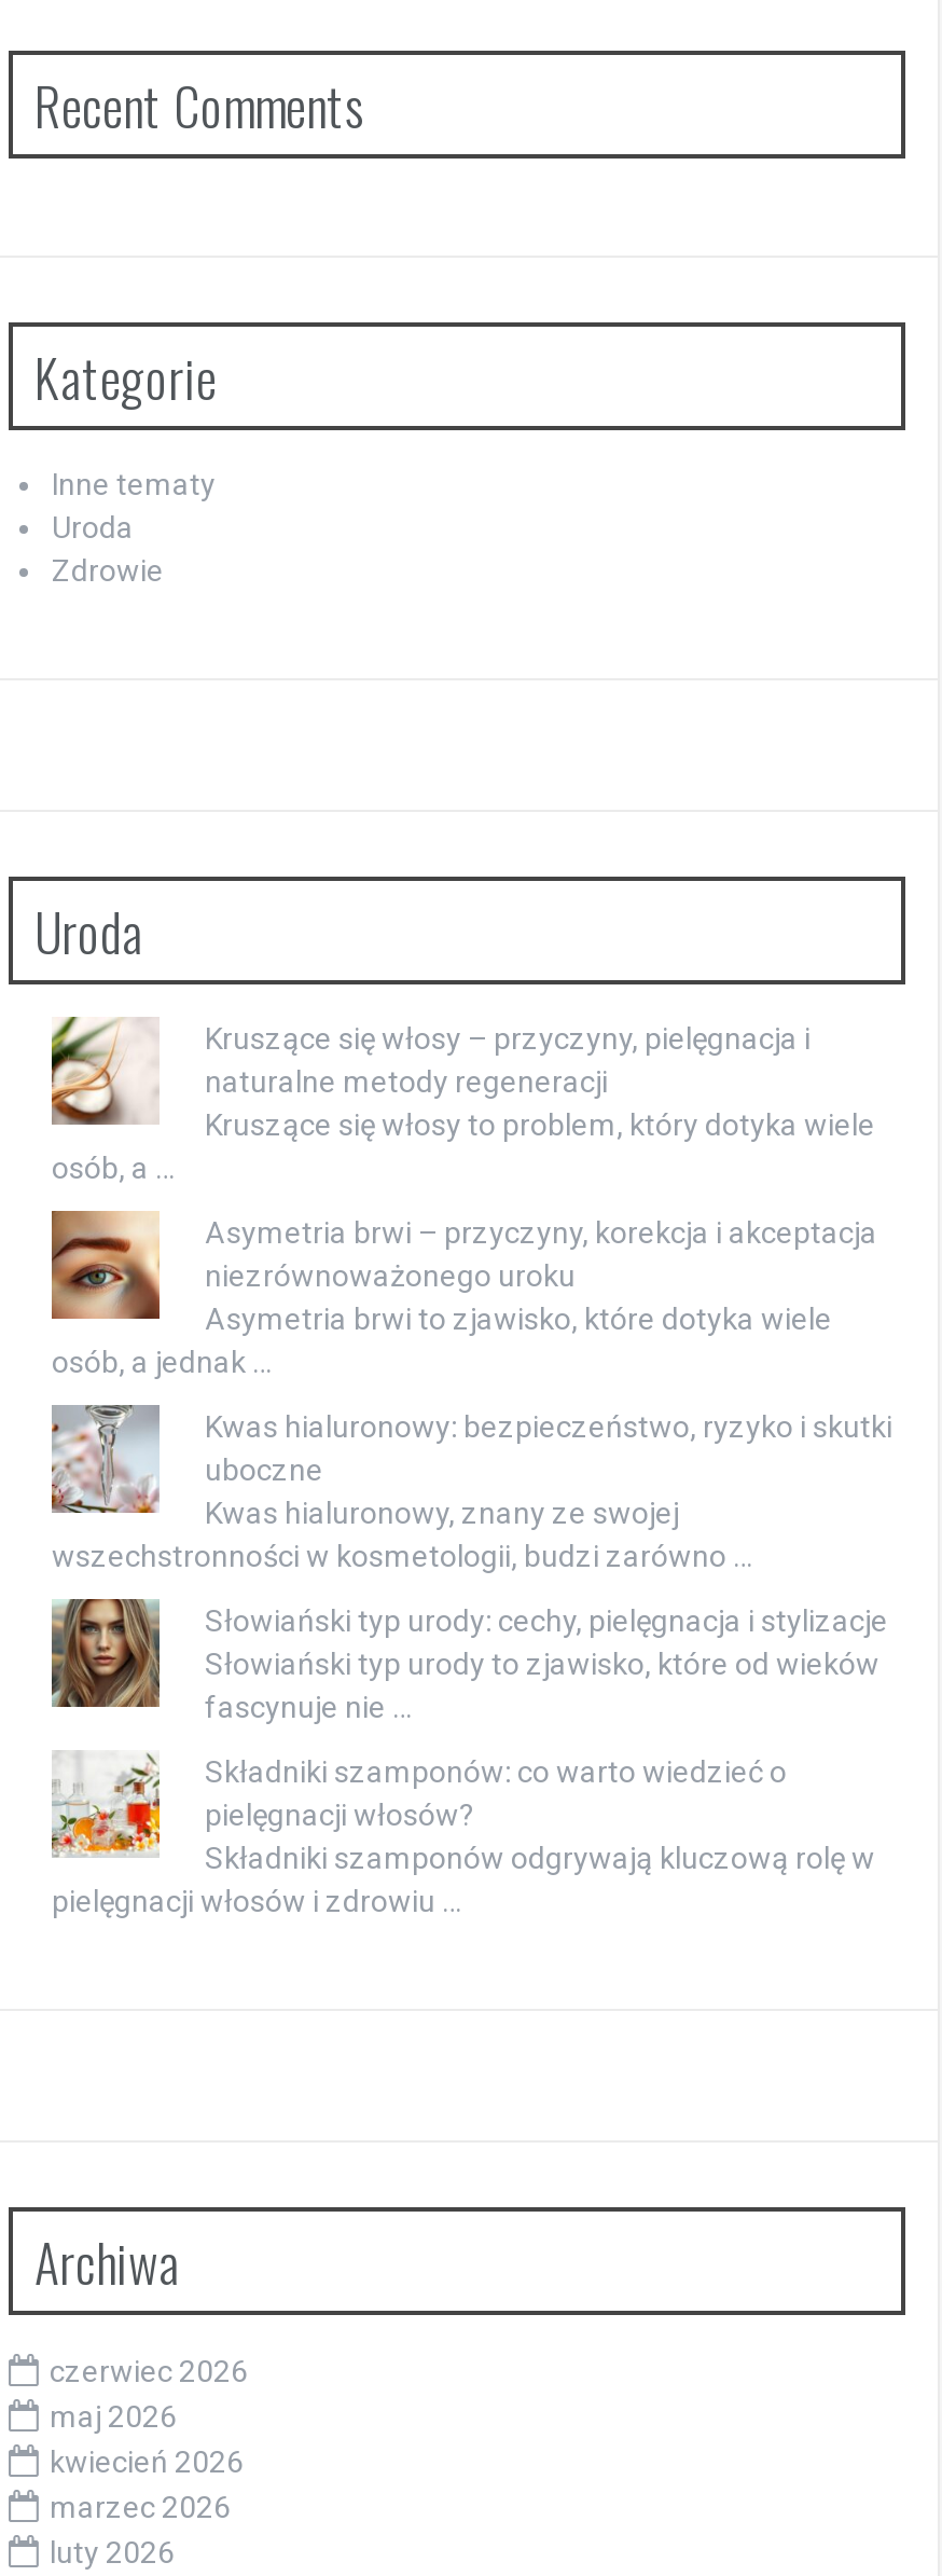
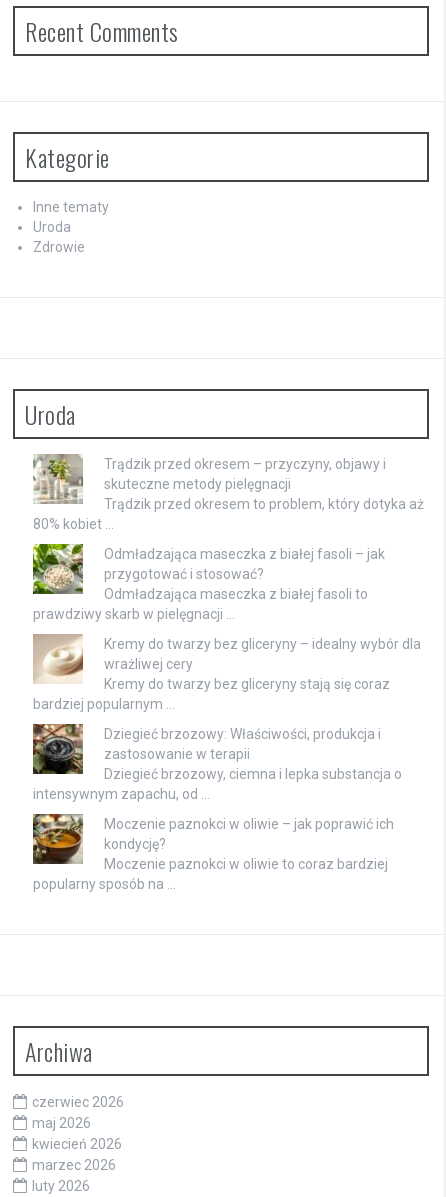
[50,1015,875,1185] [image] | Kruszące się włosy – przyczyny, pielęgnacja i | naturalne metody regeneracji | Kruszące się włosy to problem, który dotyka wiele | osób, a … -> [32,453,424,532] [image] | Trądzik przed okresem – przyczyny, objawy i | skuteczne metody pielęgnacji | Trądzik przed okresem to problem, który dotyka aż | 80% kobiet …
[50,1209,877,1379] [image] | Asymetria brwi – przyczyny, korekcja i akceptacja | niezrównoważonego uroku | Asymetria brwi to zjawisko, które dotyka wiele | osób, a jednak … -> [32,546,385,622] [image] | Odmładzająca maseczka z białej fasoli – jak | przygotować i stosować? | Odmładzająca maseczka z białej fasoli to | prawdziwy skarb w pielęgnacji …
[52,1403,892,1573] [image] | Kwas hialuronowy: bezpieczeństwo, ryzyko i skutki | uboczne | Kwas hialuronowy, znany ze swojej | wszechstronności w kosmetologii, budzi zarówno … -> [33,636,421,712] [image] | Kremy do twarzy bez gliceryny – idealny wybór dla | wrażliwej cery | Kremy do twarzy bez gliceryny stają się coraz | bardziej popularnym …
[50,1597,888,1724] [image] | Słowiański typ urody: cechy, pielęgnacja i stylizacje | Słowiański typ urody to zjawisko, które od wieków | fascynuje nie … -> [33,726,402,802] [image] | Dziegieć brzozowy: Właściwości, produkcja i | zastosowanie w terapii | Dziegieć brzozowy, ciemna i lepka substancja o | intensywnym zapachu, od …
[50,1754,875,1918] [image] | Składniki szamponów: co warto wiedzieć o | pielęgnacji włosów? | Składniki szamponów odgrywają kluczową rolę w | pielęgnacji włosów i zdrowiu … -> [32,813,394,892] [image] | Moczenie paznokci w oliwie – jak poprawić ich | kondycję? | Moczenie paznokci w oliwie to coraz bardziej | popularny sposób na …

